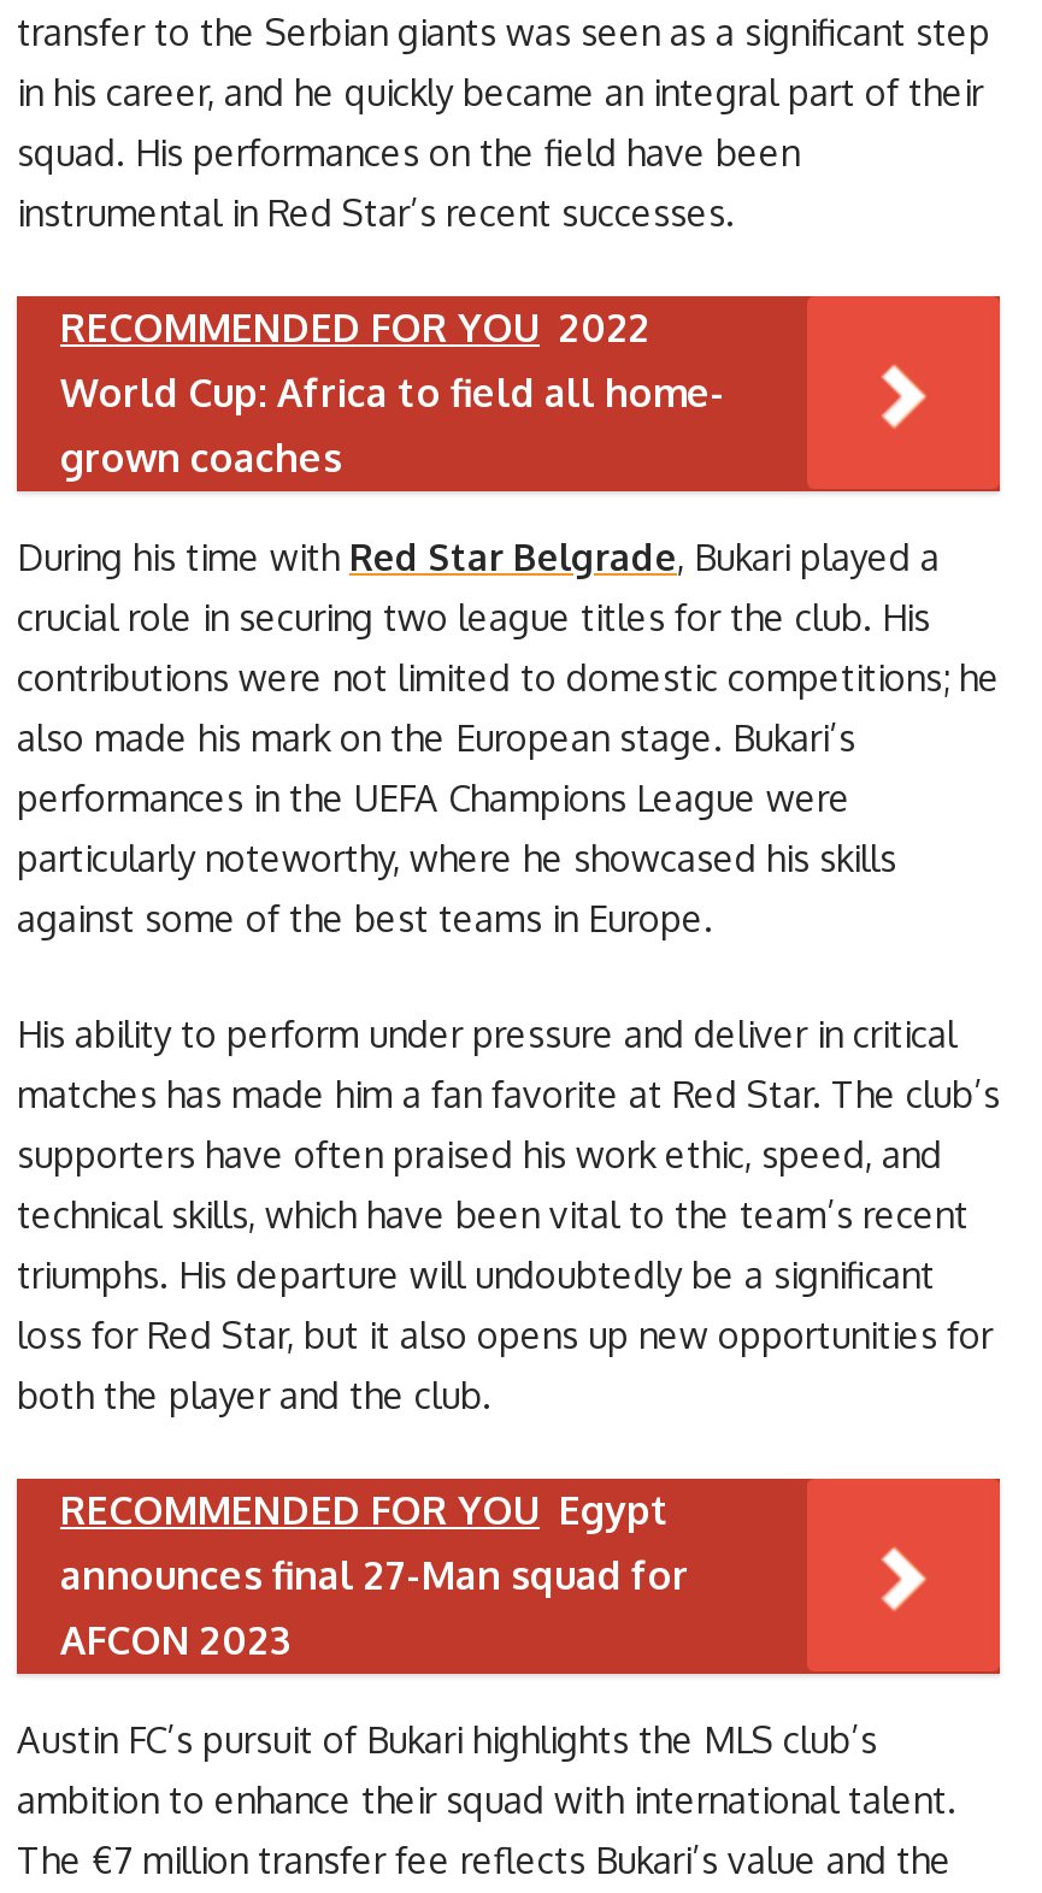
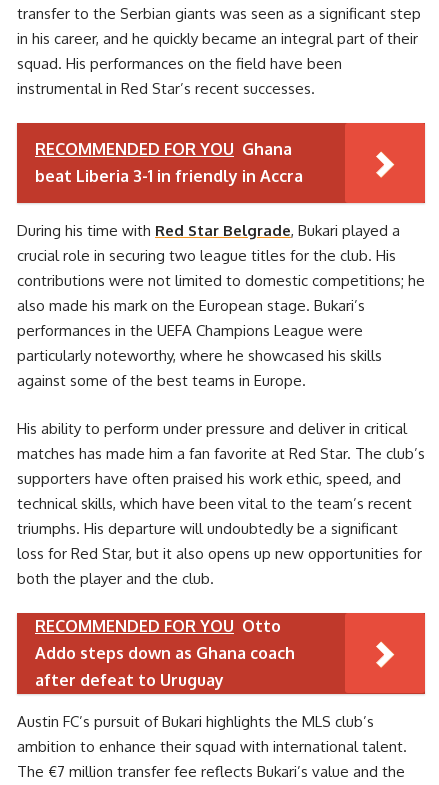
[60,304,725,482] RECOMMENDED FOR YOU 2022 | World Cup: Africa to field all home- | grown coaches -> [35,139,303,186] RECOMMENDED FOR YOU Ghana | beat Liberia 3-1 in friendly in Accra
[60,1487,689,1665] RECOMMENDED FOR YOU Egypt | announces final 27-Man squad for | AFCON 2023 -> [35,616,295,690] RECOMMENDED FOR YOU Otto | Addo steps down as Ghana coach | after defeat to Uruguay

